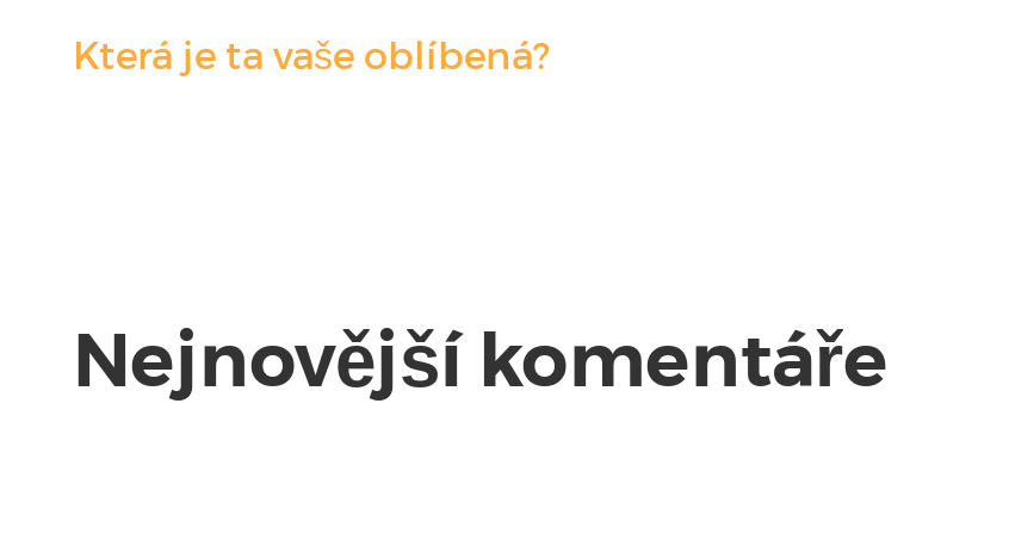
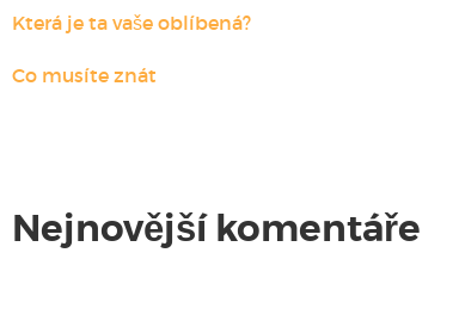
none -> [12,63,157,87] Co musíte znát

